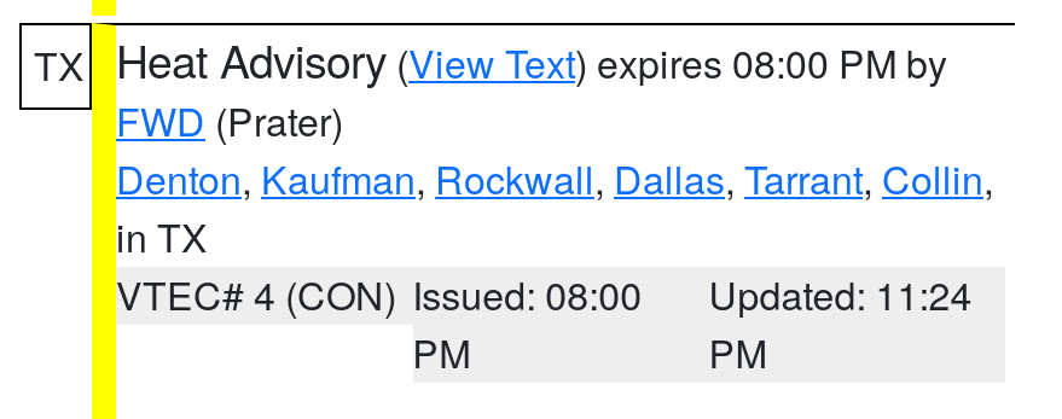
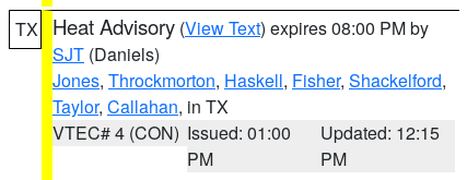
[116,93,993,322] FWD (Prater) | Denton, Kaufman, Rockwall, Dallas, Tarrant, Collin, | in TX | VTEC# 4 (CON) Issued: 08:00 -> [52,41,446,145] SJT (Daniels) | Jones, Throckmorton, Haskell, Fisher, Shackelford, | Taylor, Callahan, in TX | VTEC# 4 (CON) Issued: 01:00
[708,267,972,322] Updated: 11:24 -> [321,120,440,145] Updated: 12:15

